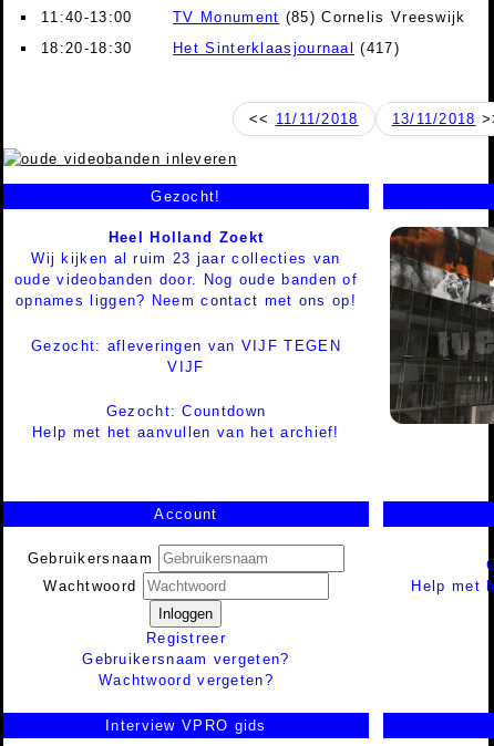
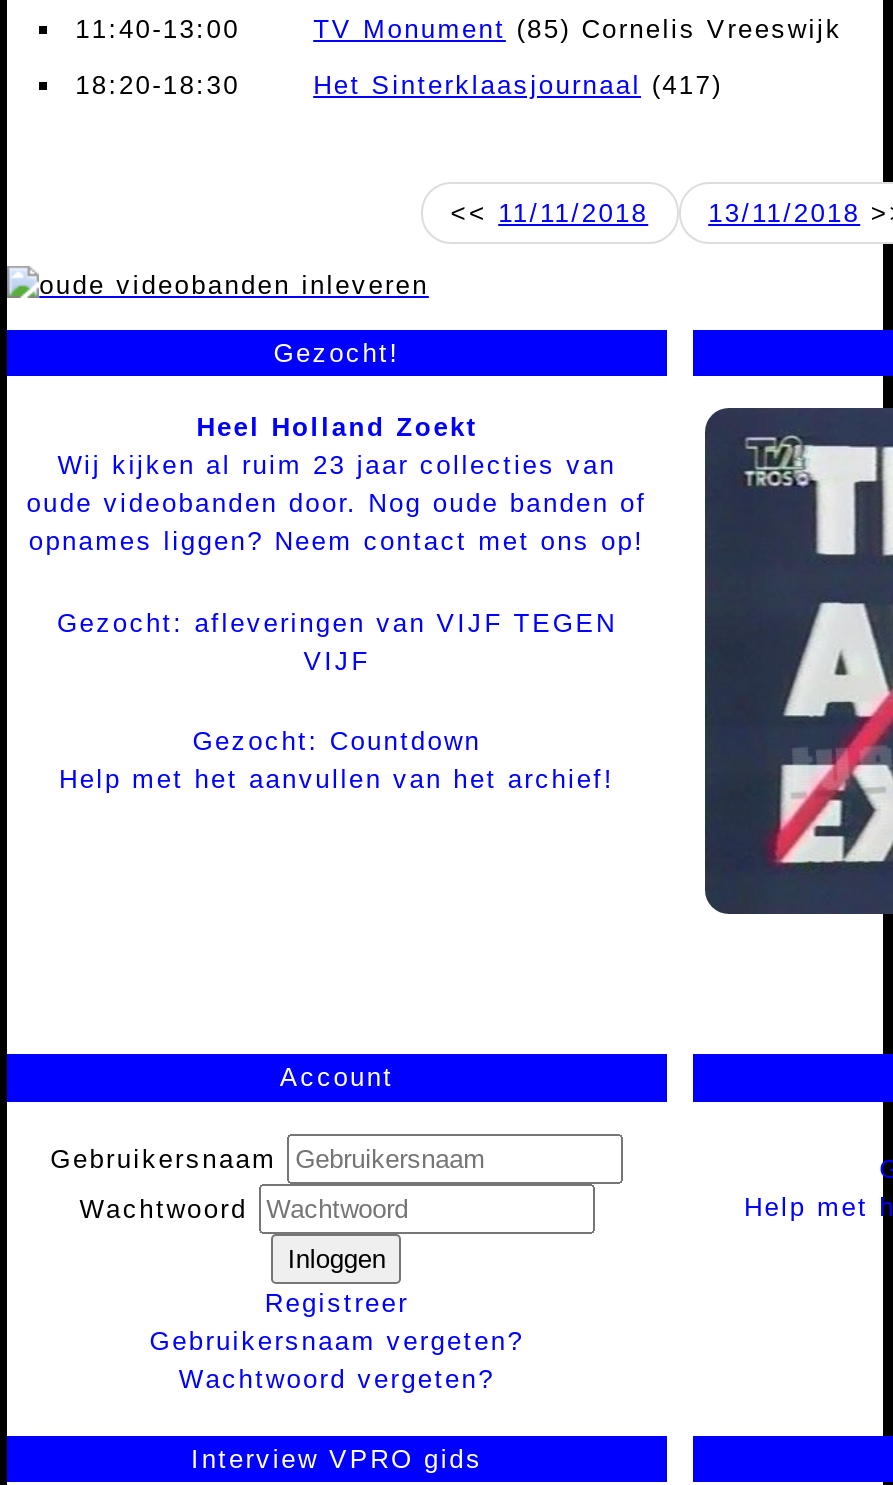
[390,226,491,433] [image] -> [703,406,887,914] [image]

